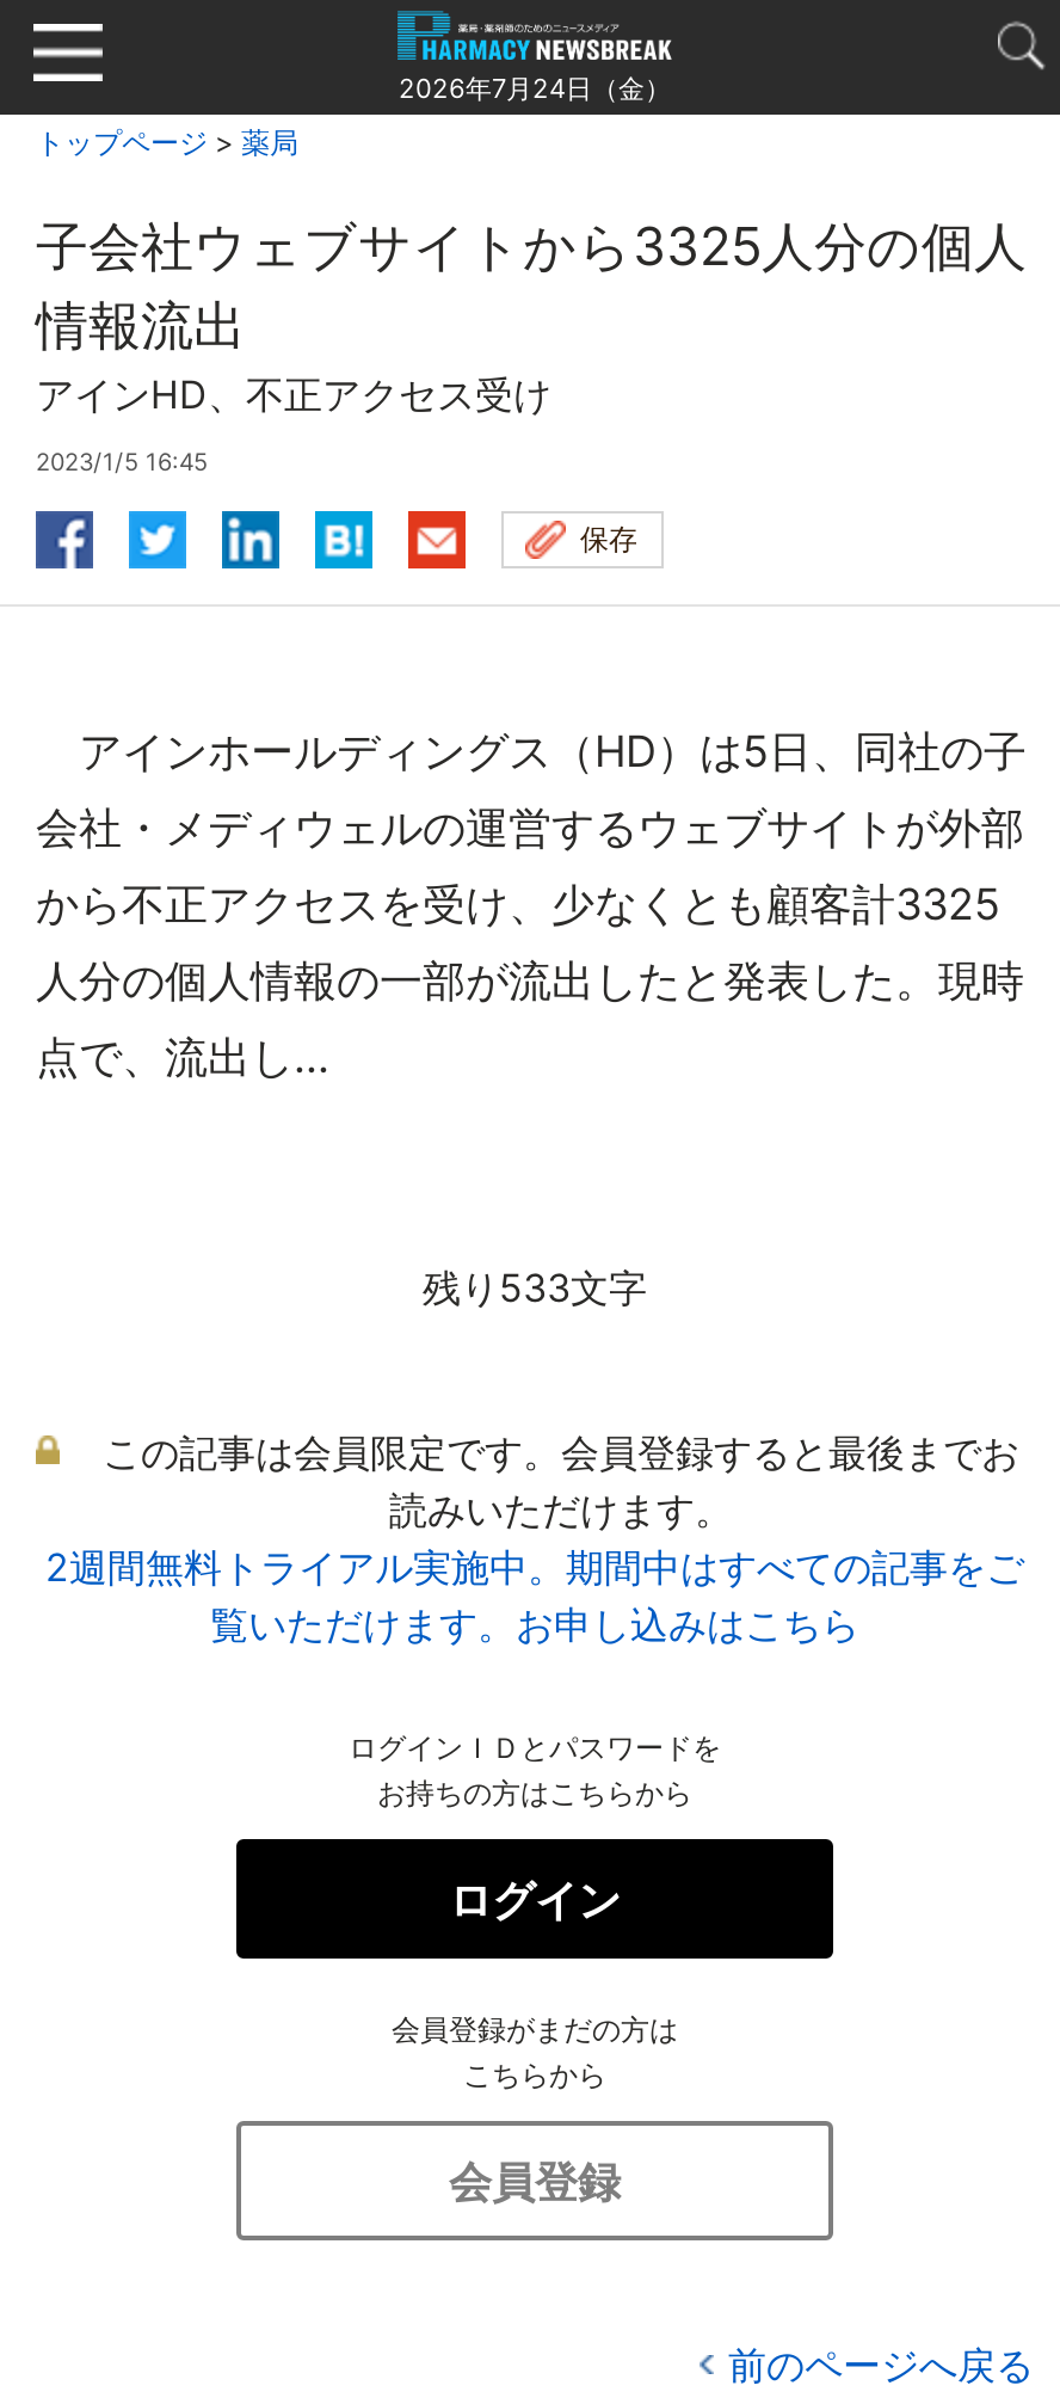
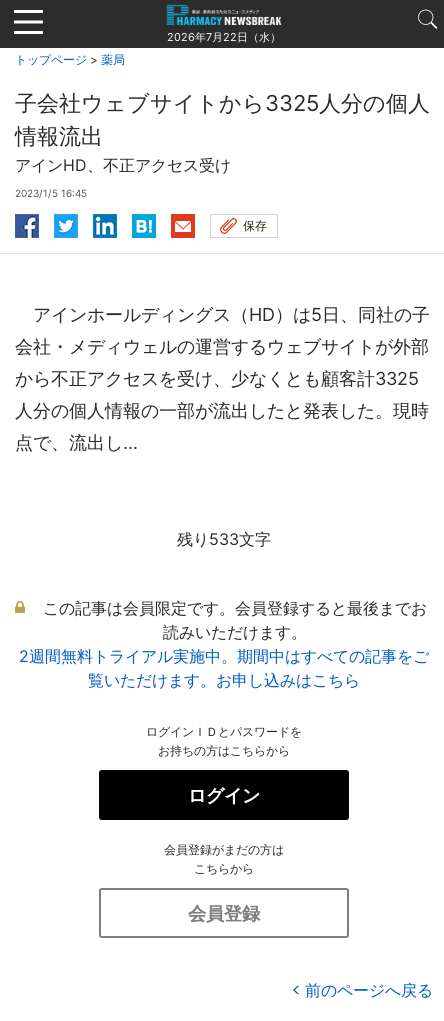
[399,72,671,105] 2026年7月24日（金） -> [167,30,281,44] 2026年7月22日（水）

